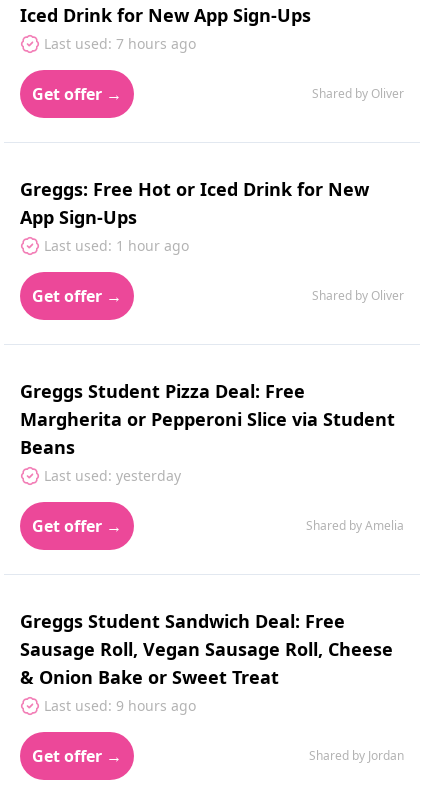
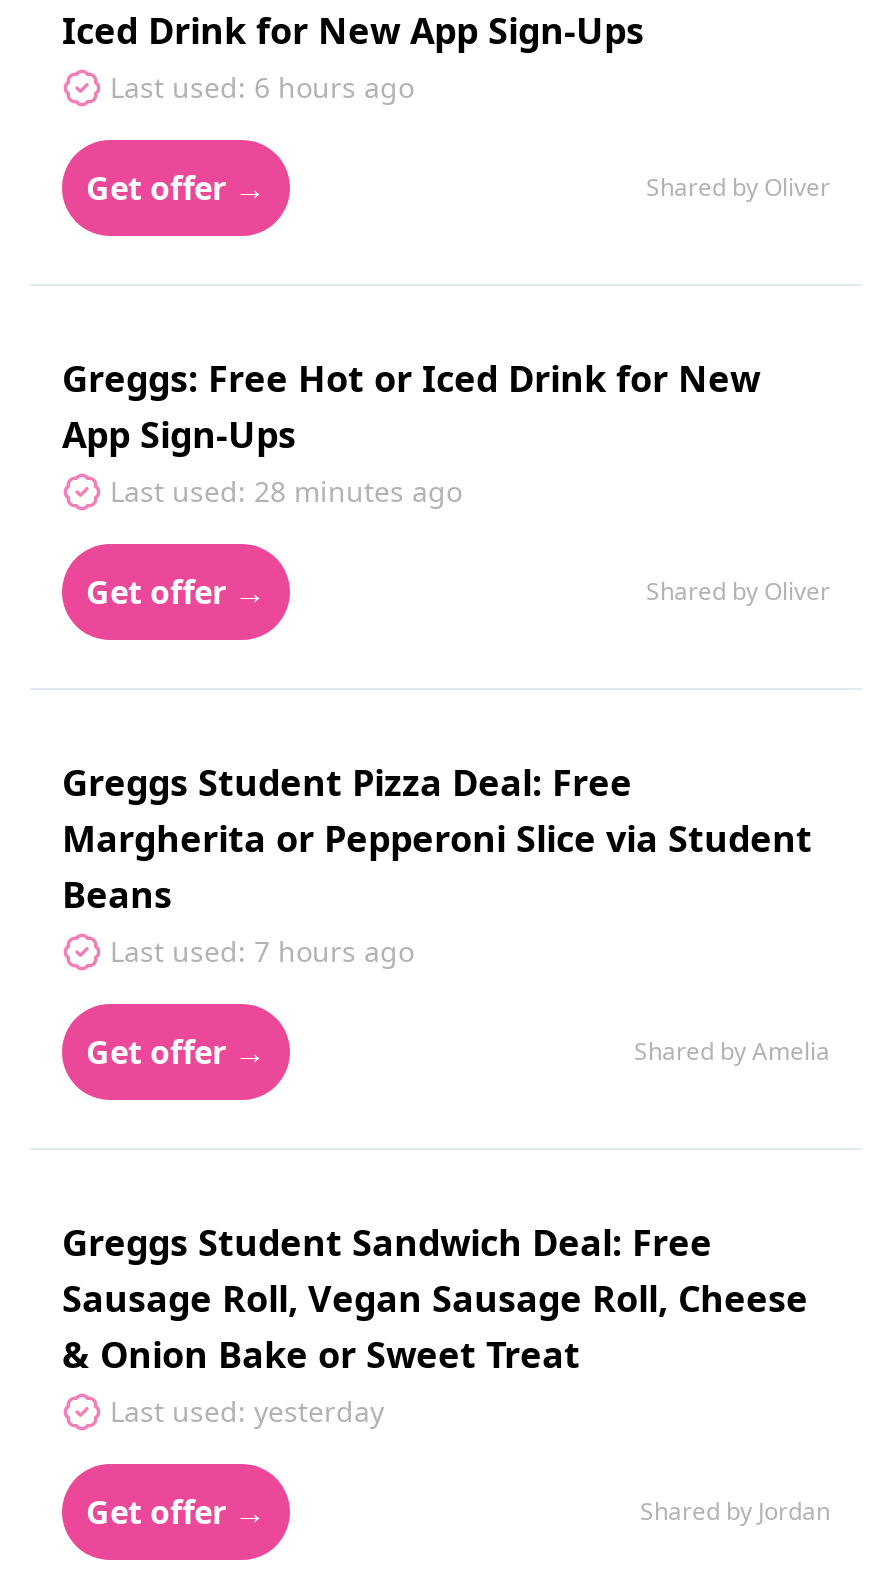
none -> [110,68,414,106] Last used: 6 hours ago
moved [44,34,196,53] -> [110,932,414,970]: Last used: 7 hours ago
[44,236,189,255] Last used: 1 hour ago -> [110,472,462,510] Last used: 28 minutes ago
moved [44,466,181,485] -> [110,1392,384,1430]: Last used: yesterday
[44,696,196,715] Last used: 9 hours ago -> none

